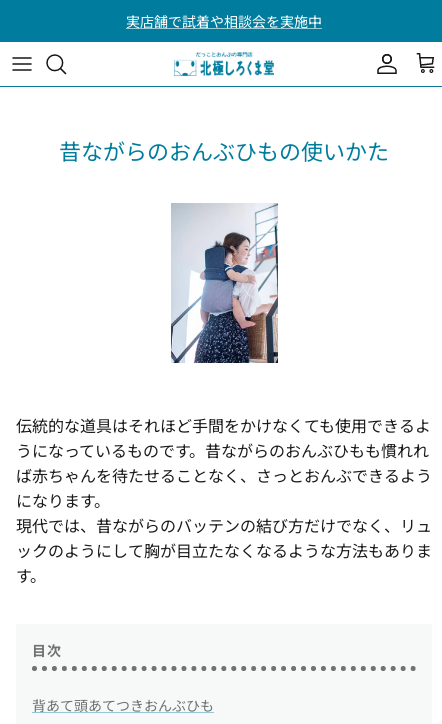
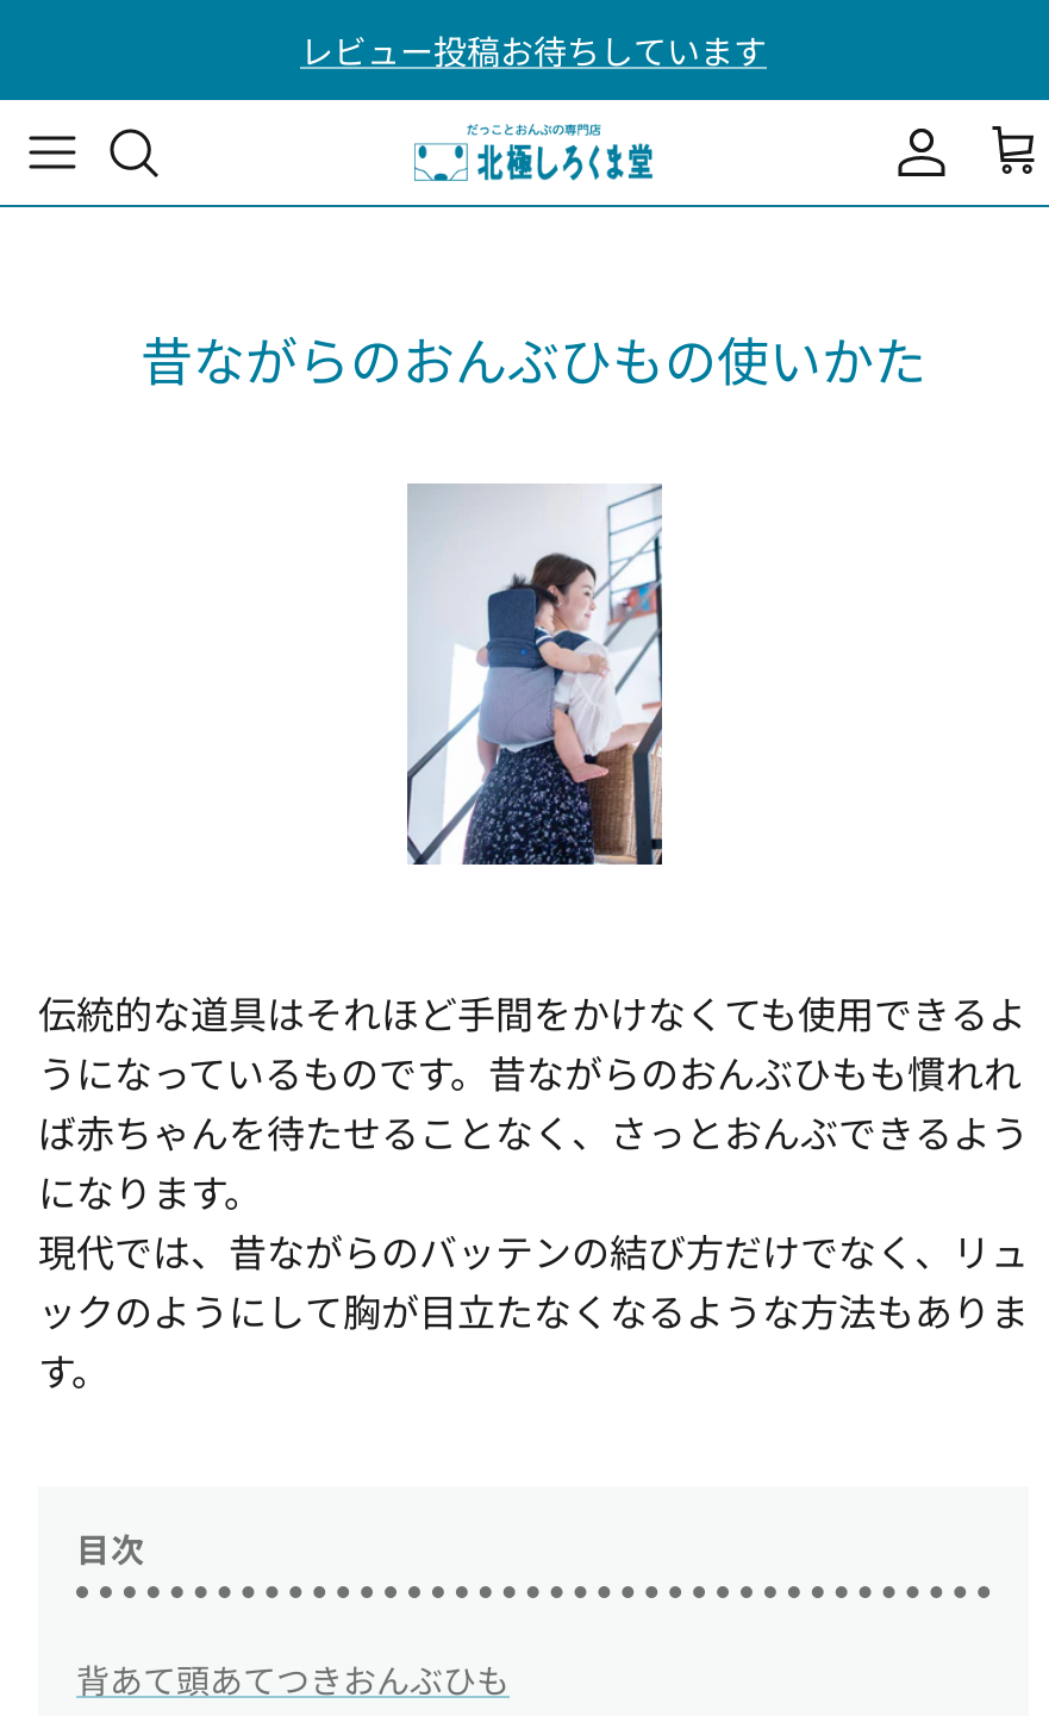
[126,11,322,31] 実店舗で試着や相談会を実施中 -> [300,26,767,74] レビュー投稿お待ちしています

